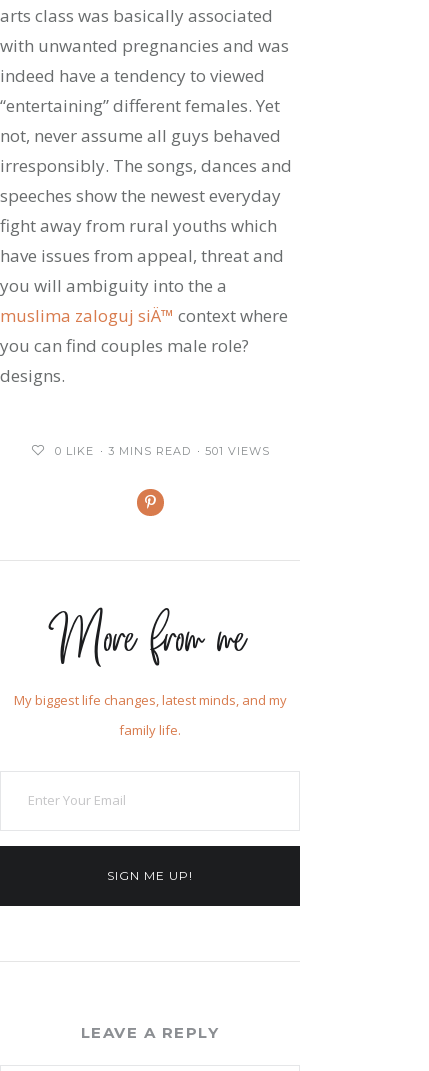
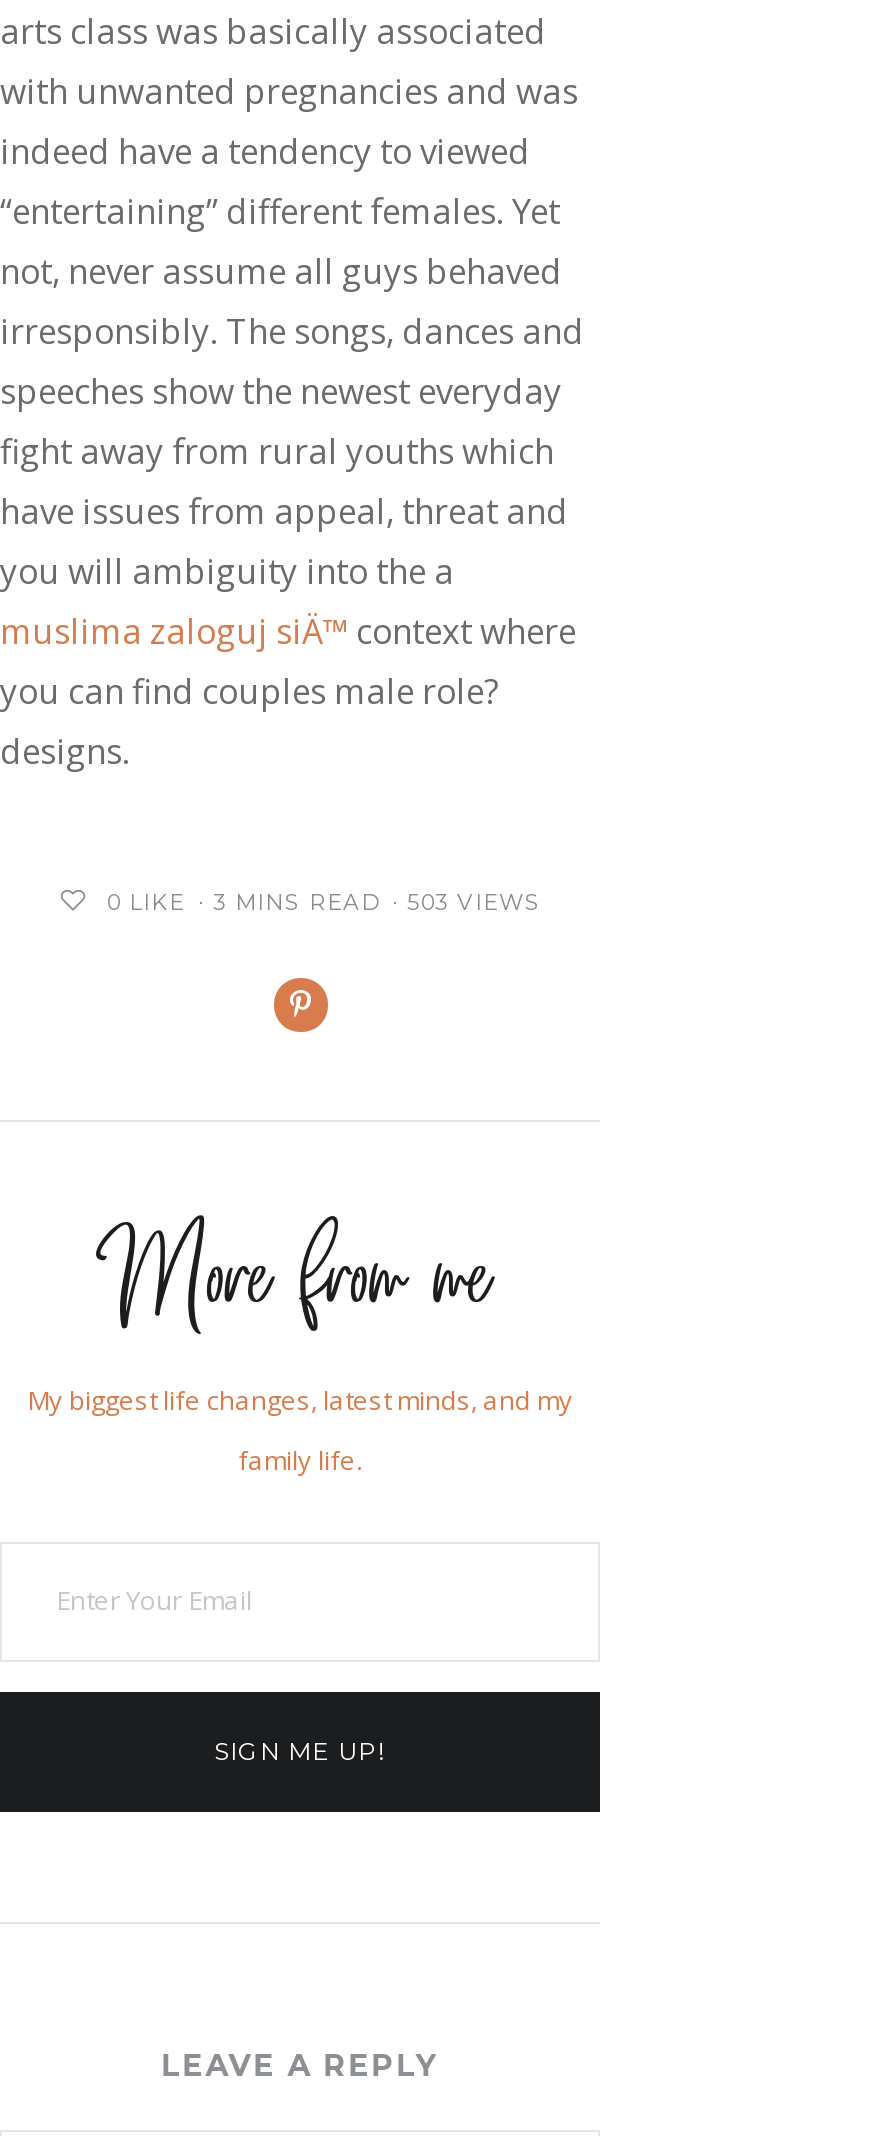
[204,444,269,458] 501 VIEWS -> [407,888,541,916] 503 VIEWS

